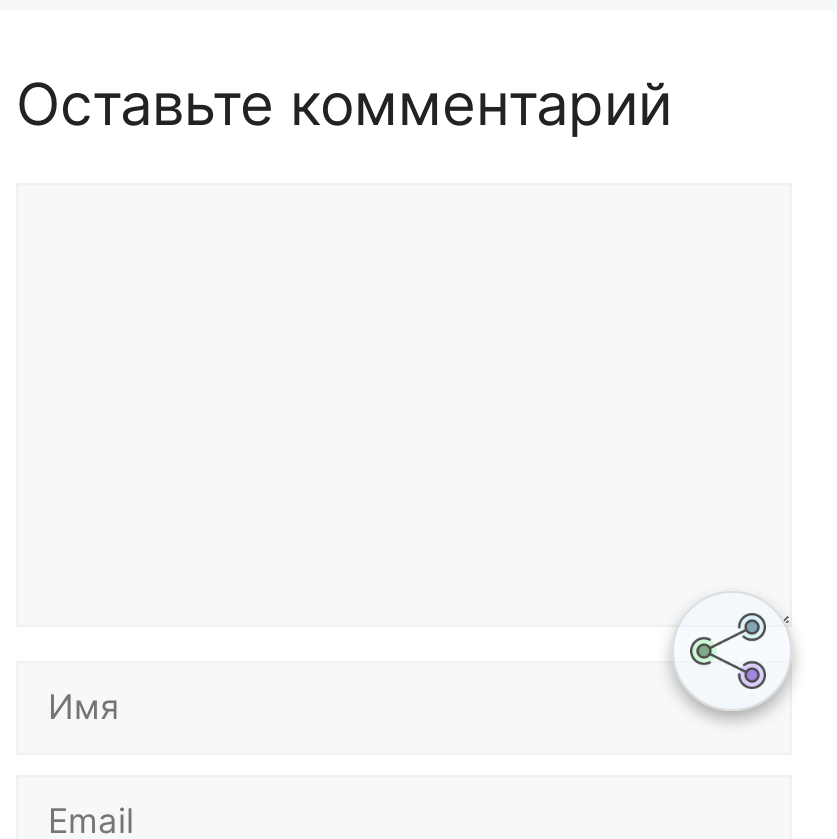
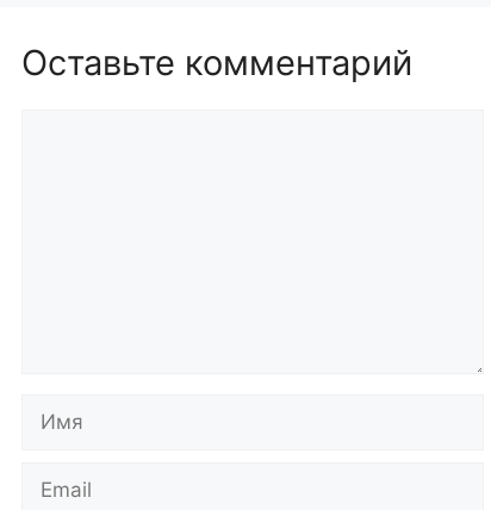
[666,611,798,725] [image] -> none

